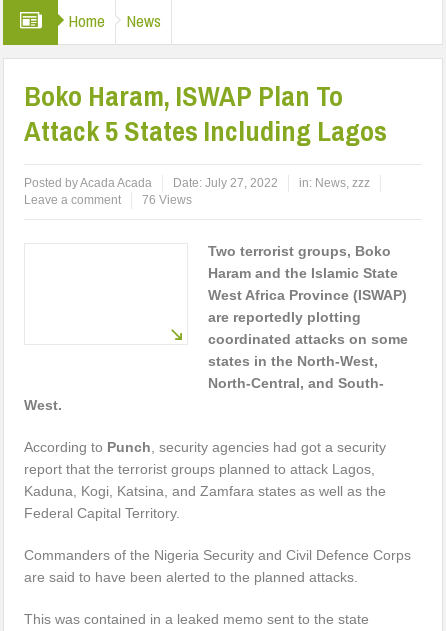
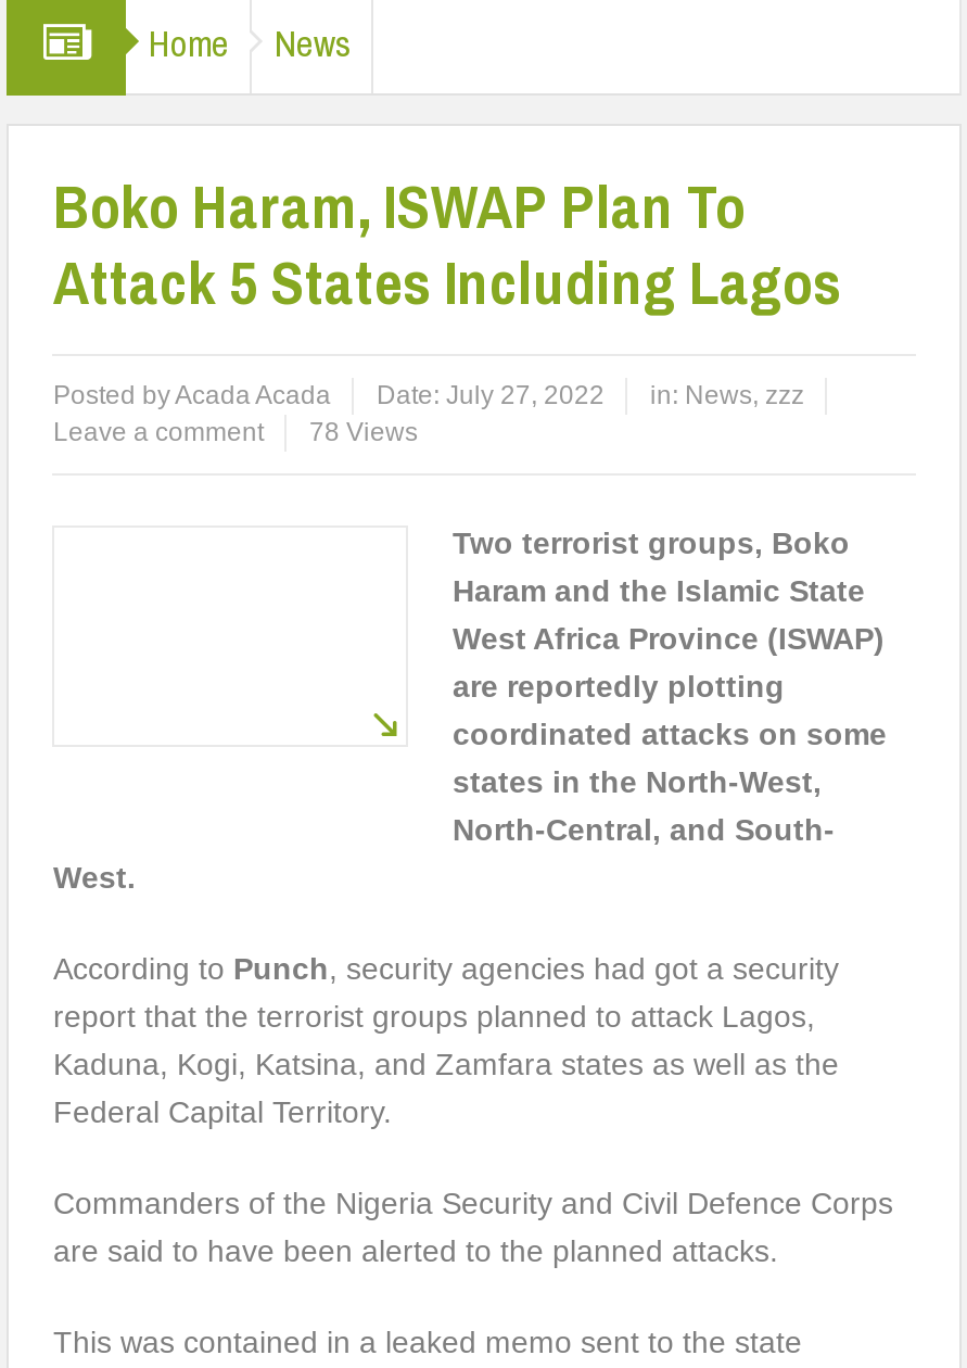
[24,193,192,207] Leave a comment 76 Views -> [53,417,418,447] Leave a comment 78 Views

